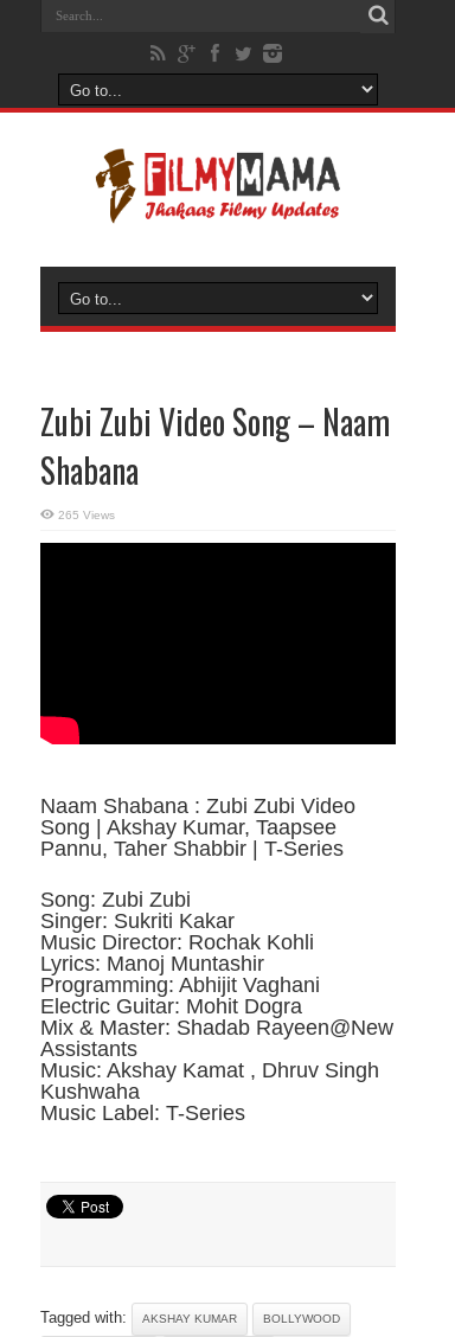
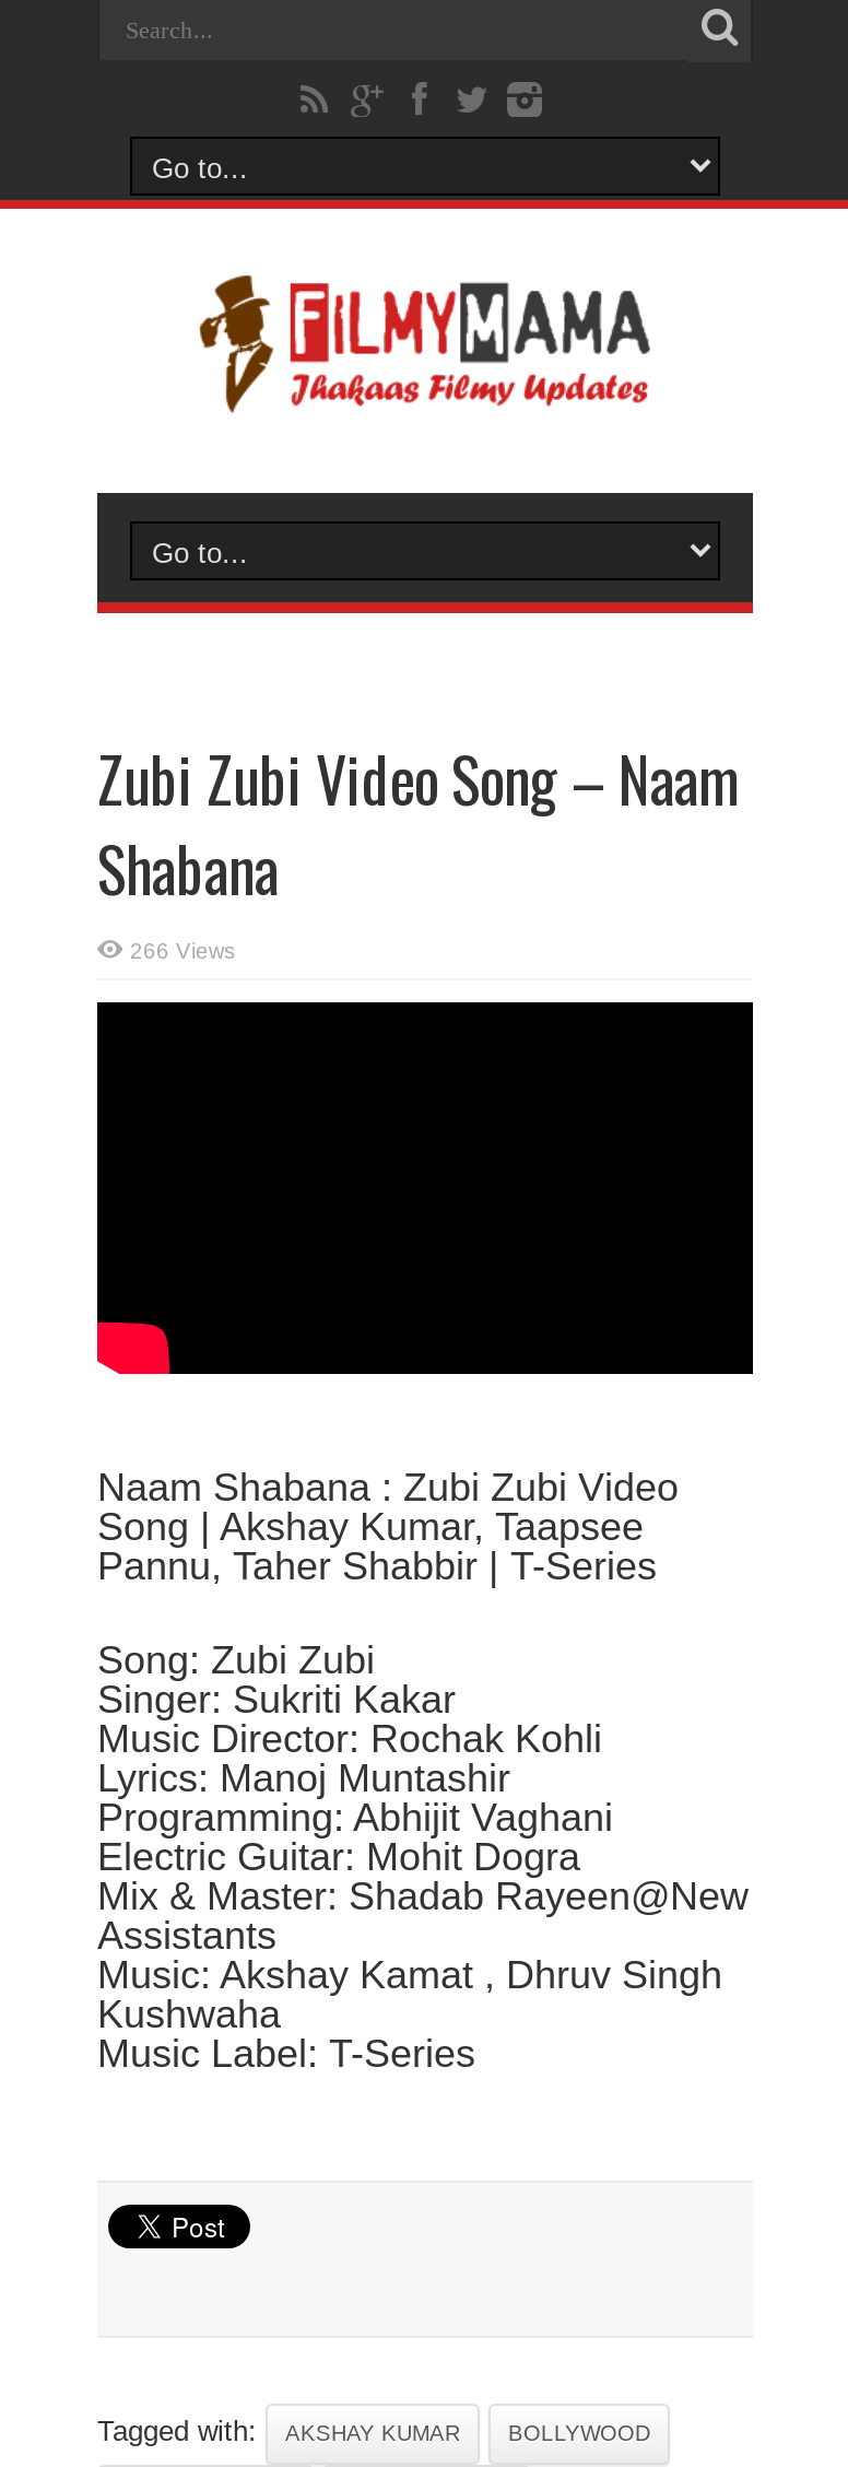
[58,508,115,522] 265 Views -> [130,939,235,963] 266 Views

